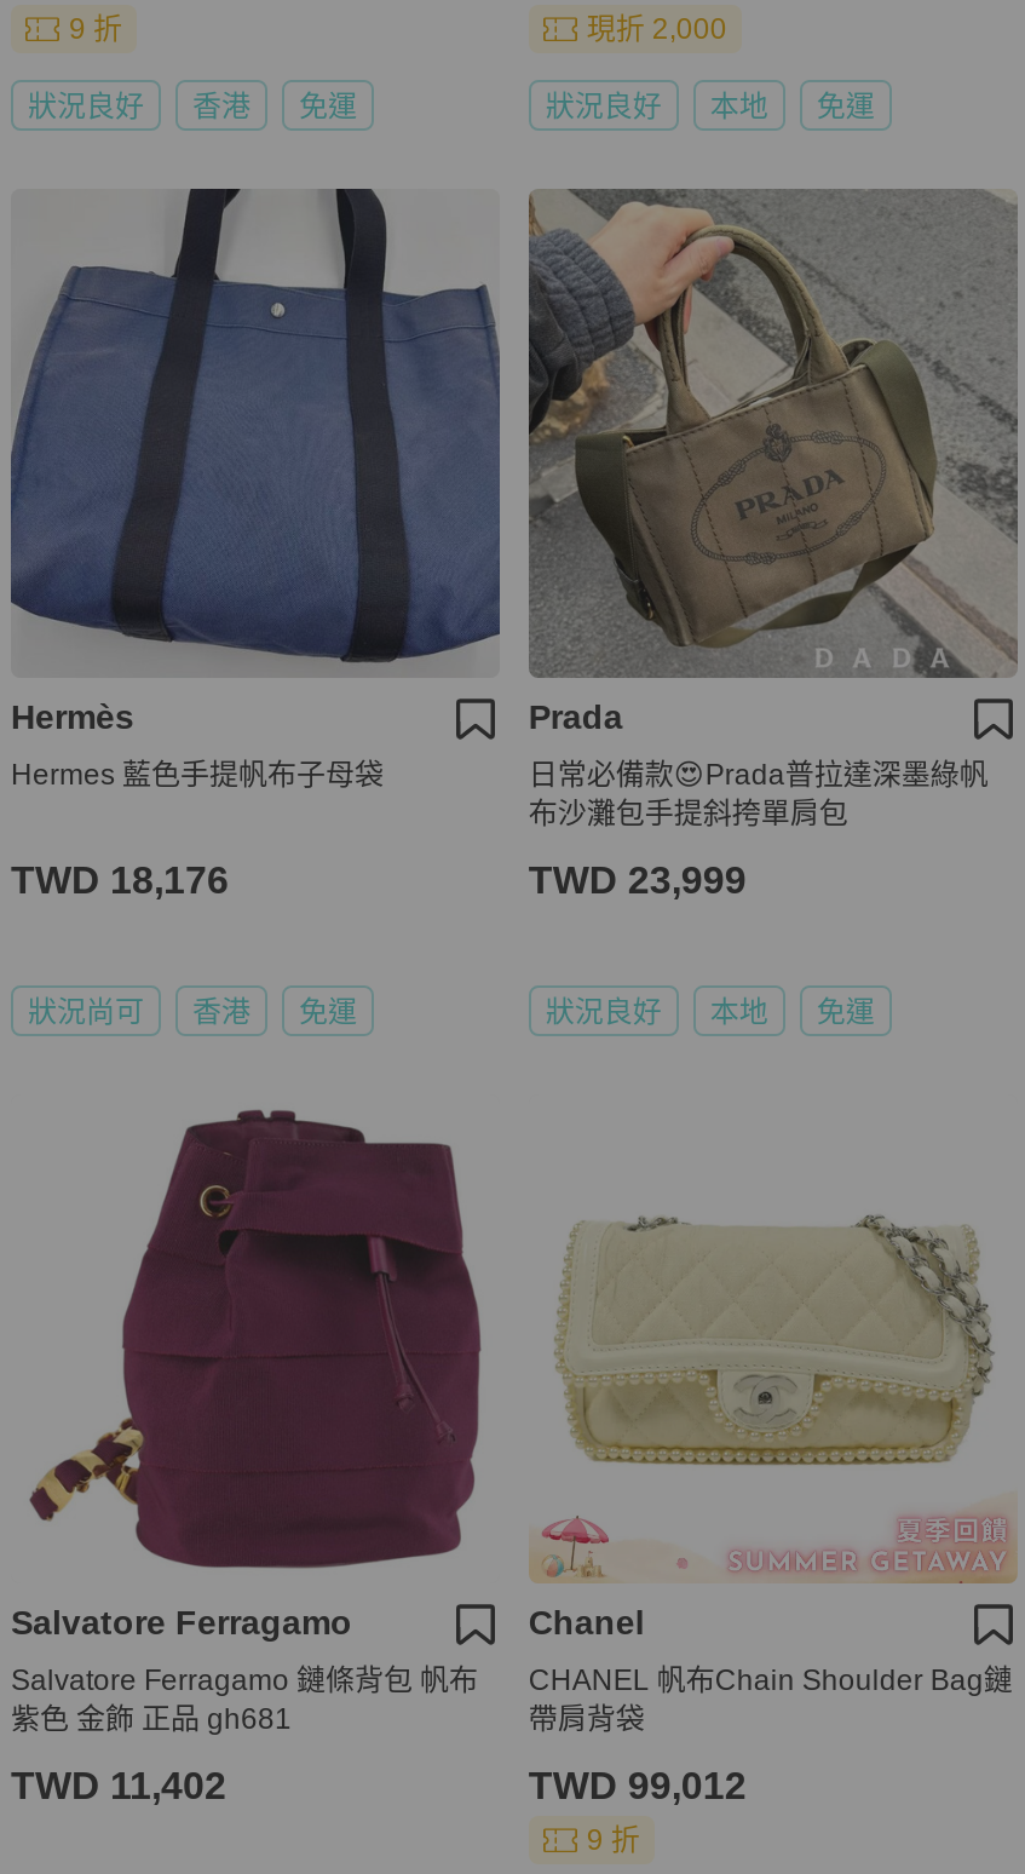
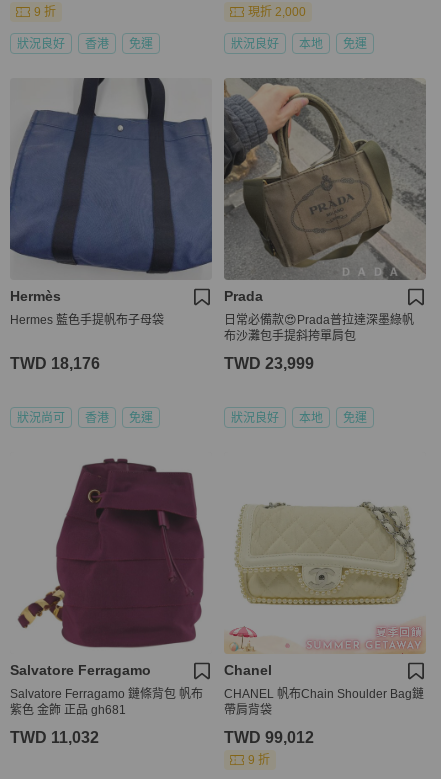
[11,1764,226,1805] TWD 11,402 -> [10,729,99,746] TWD 11,032

